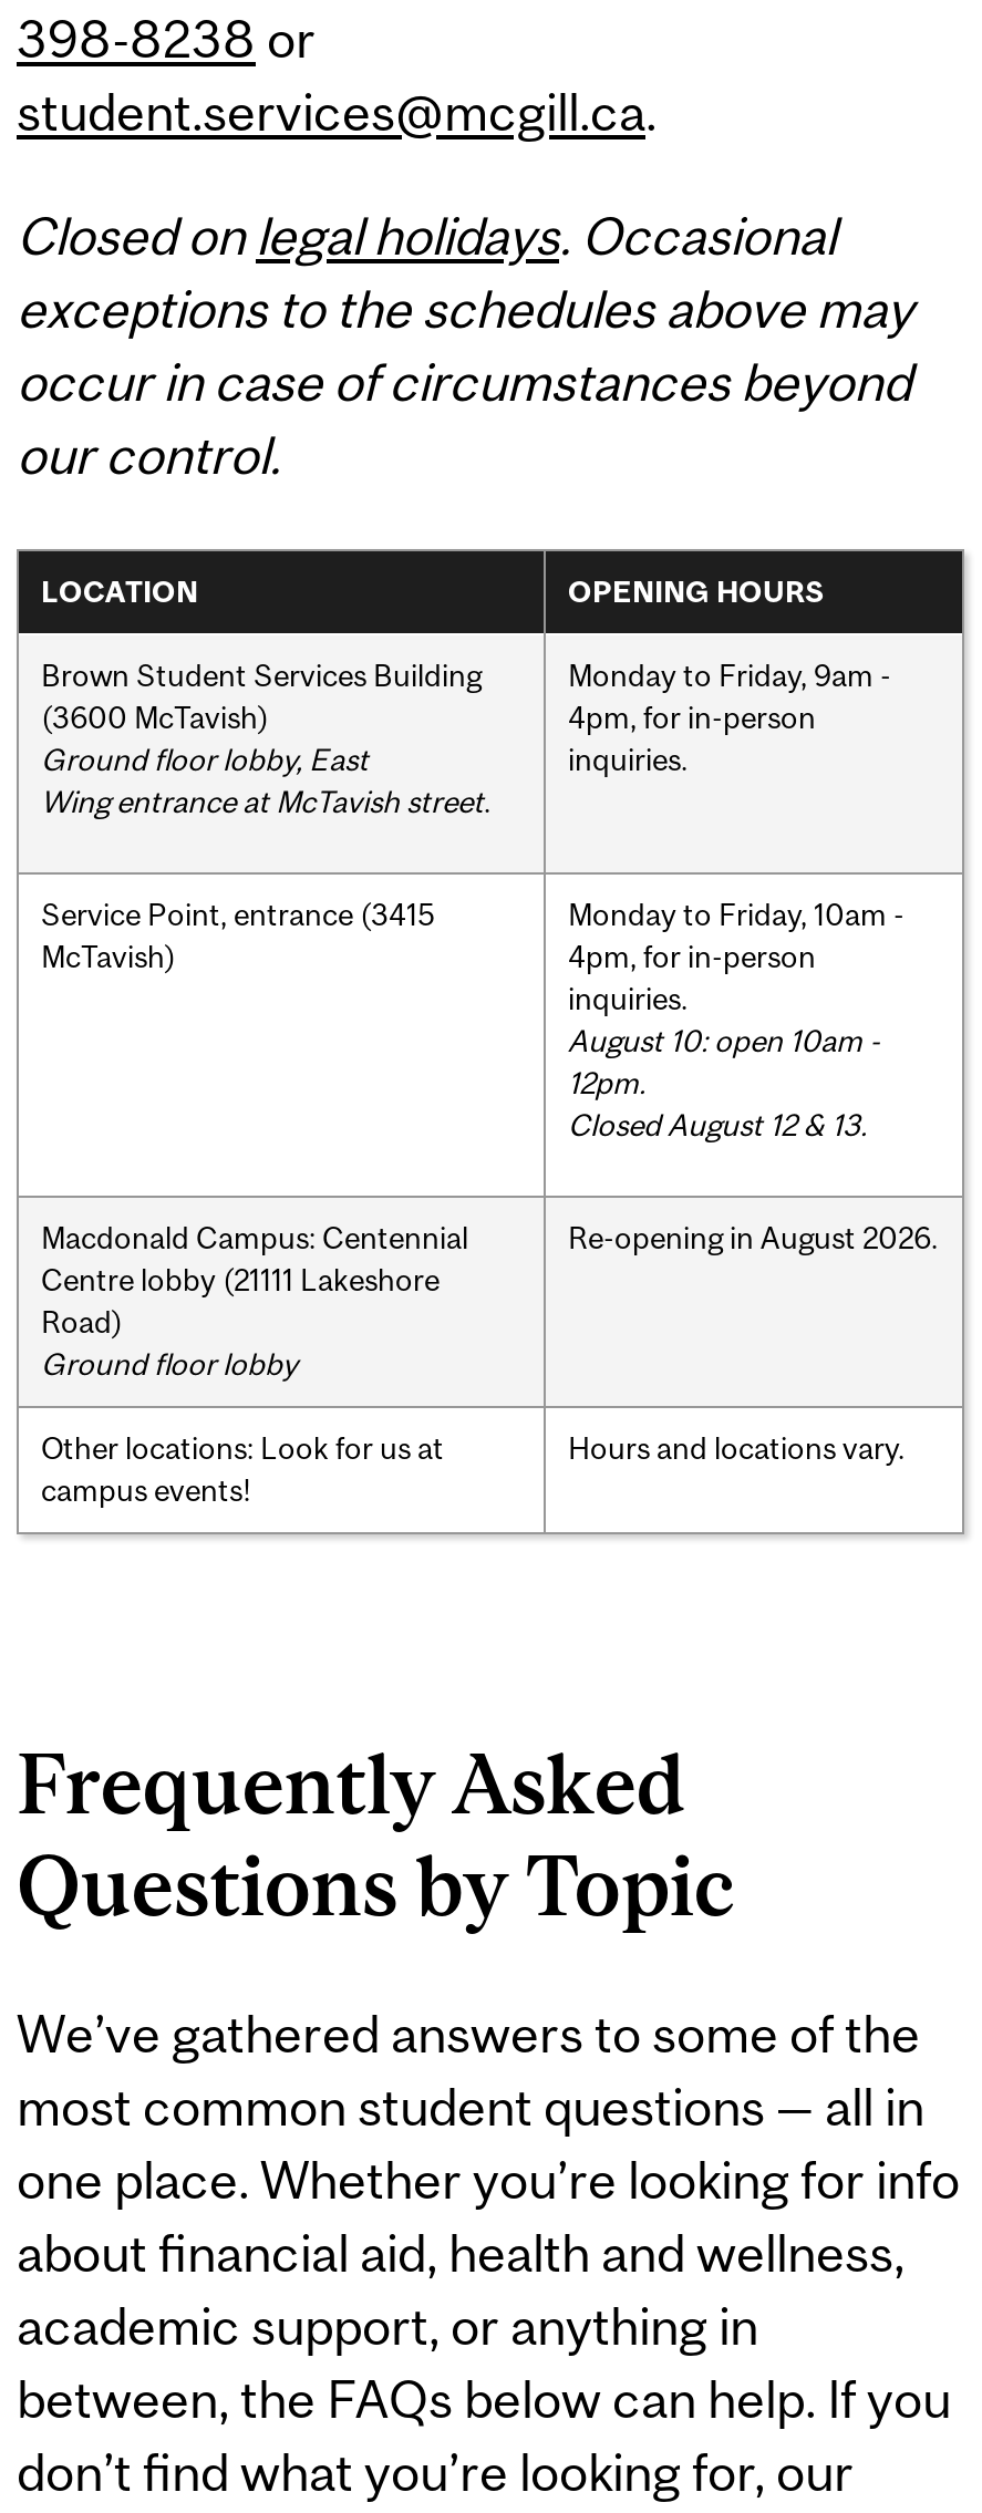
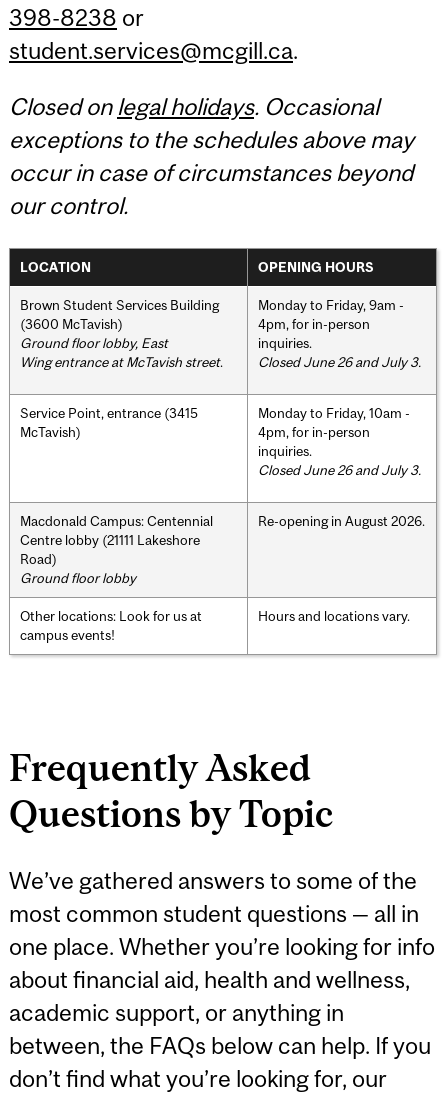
none -> [258,354,421,370] Closed June 26 and July 3.
[568,1022,880,1142] August 10: open 10am - | 12pm. | Closed August 12 & 13. -> [258,462,421,478] Closed June 26 and July 3.

